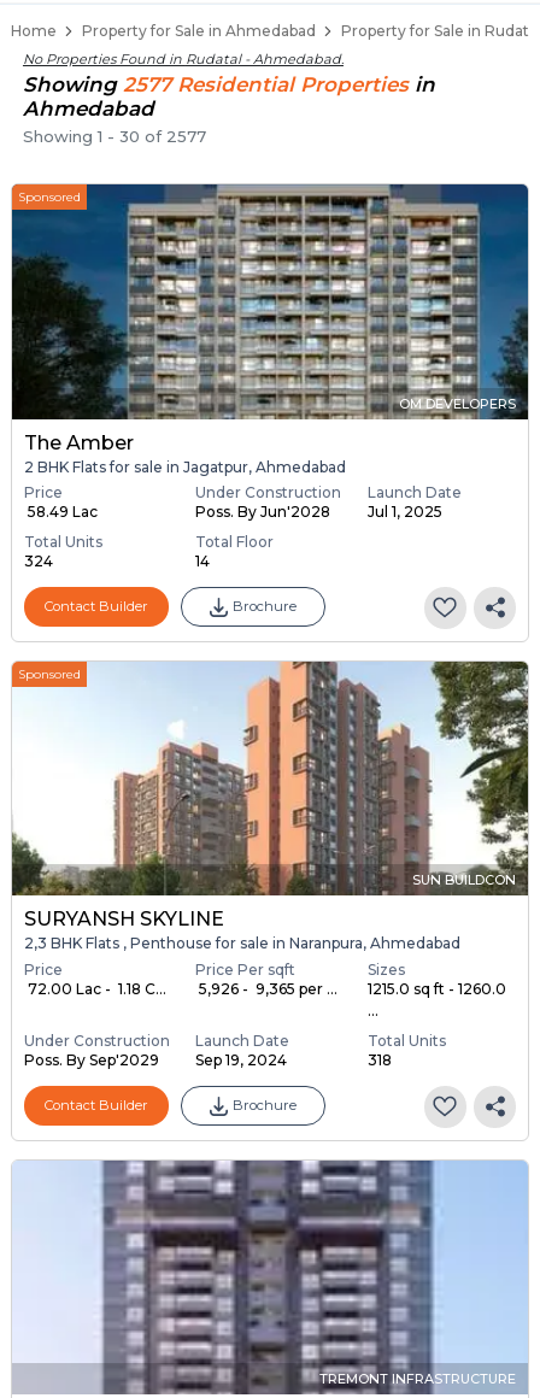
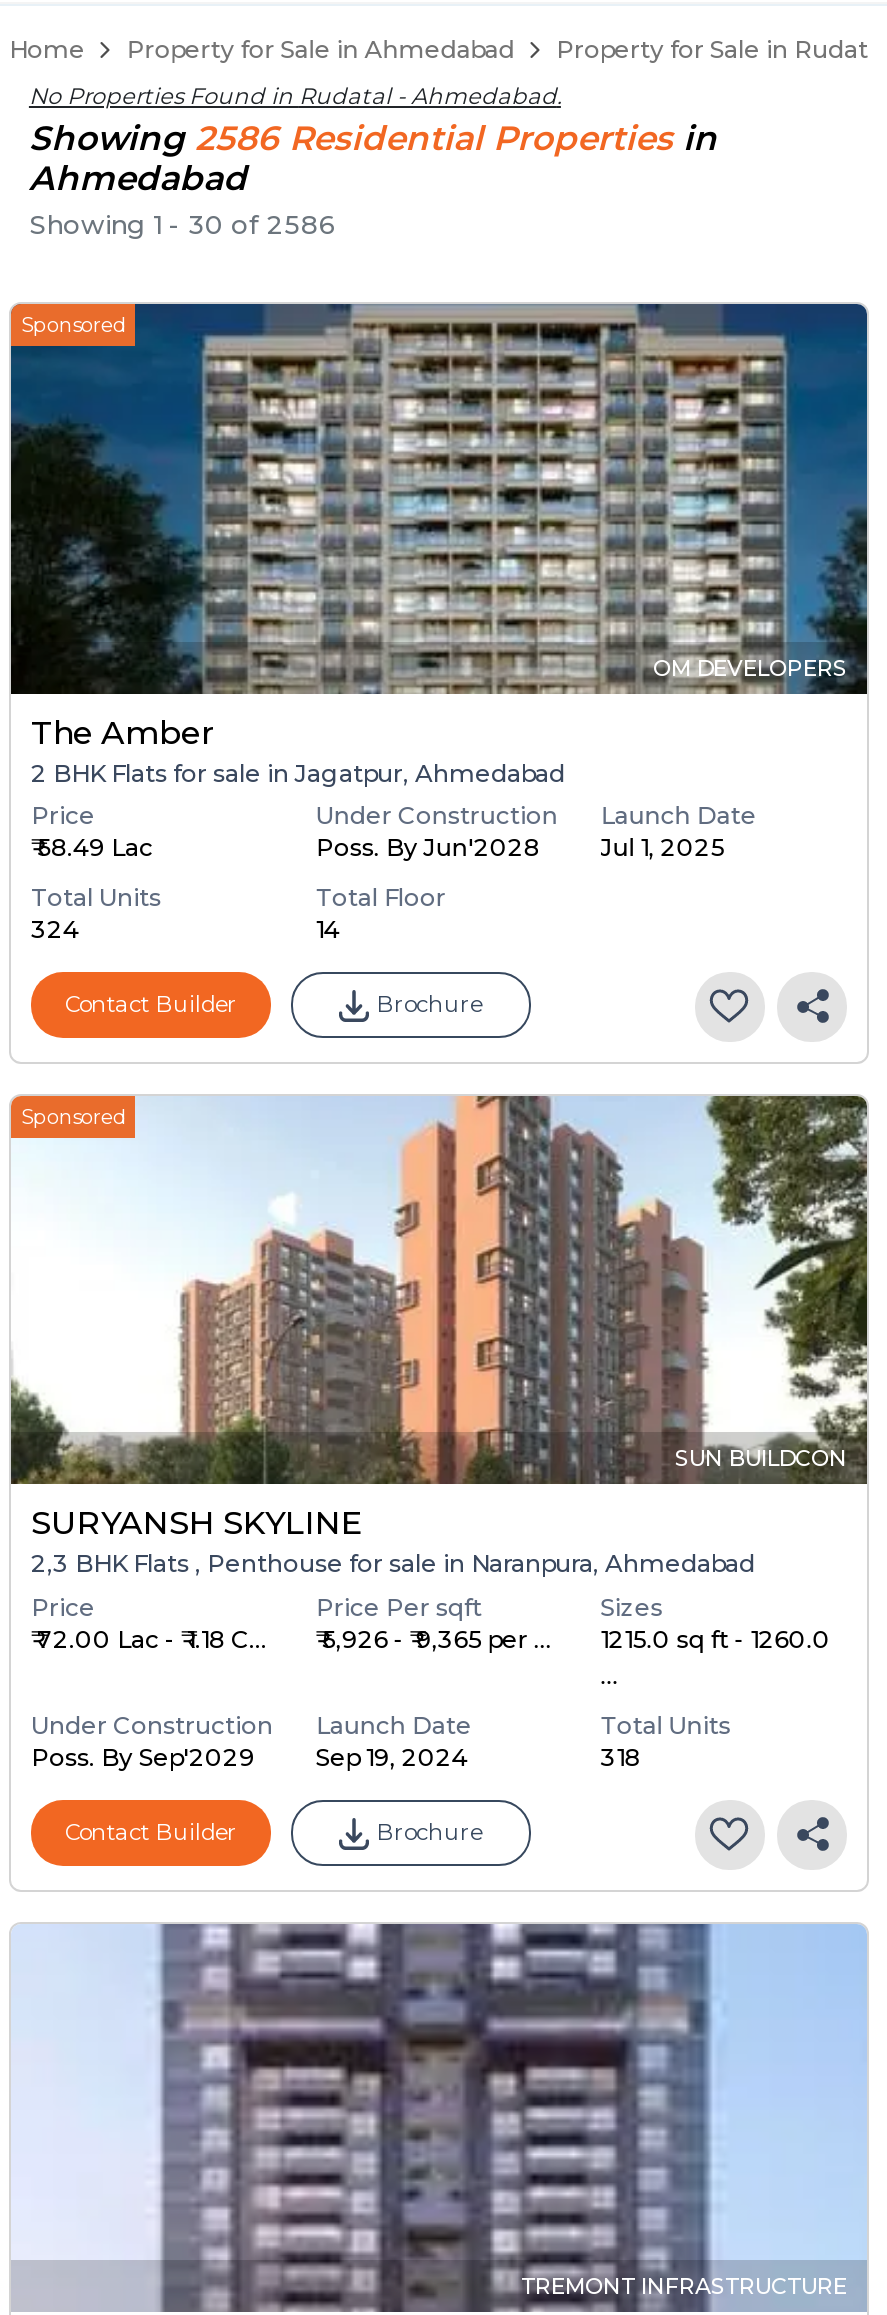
[23,73,435,97] Showing 2577 Residential Properties in -> [29,118,717,158] Showing 2586 Residential Properties in
[23,127,206,146] Showing 1 - 30 of 2577 -> [29,208,337,240] Showing 1 - 30 of 2586

